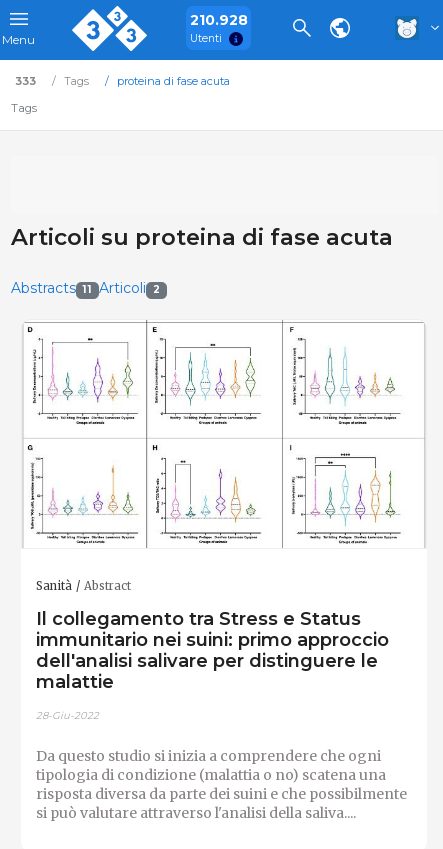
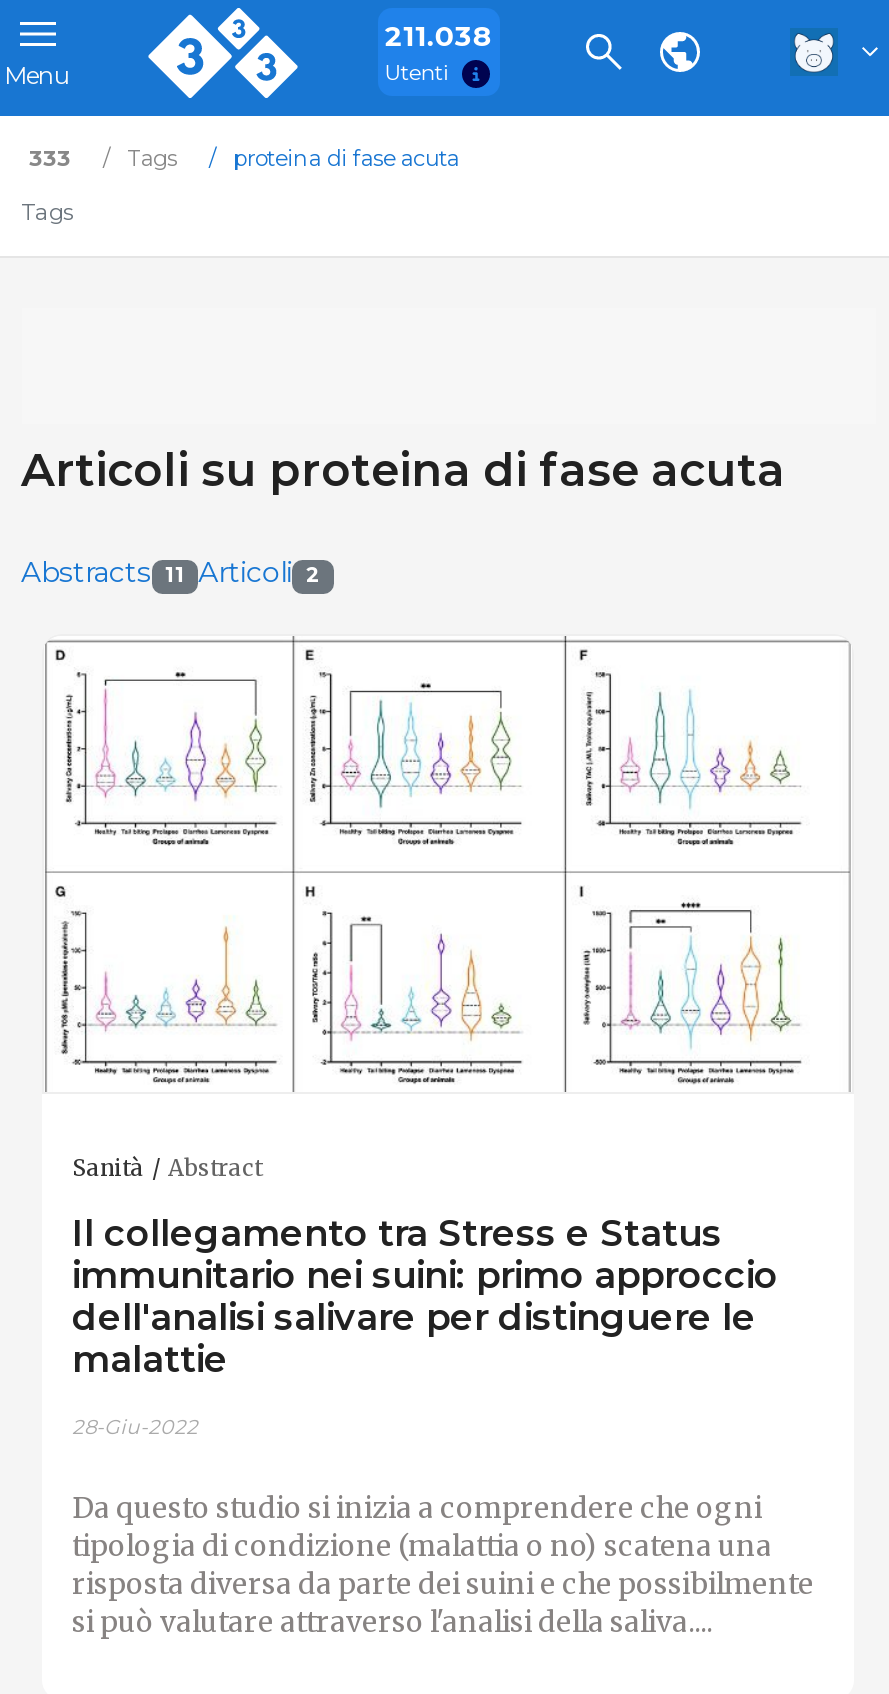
[190,10,248,28] 210.928 -> [385,17,493,53] 211.038

